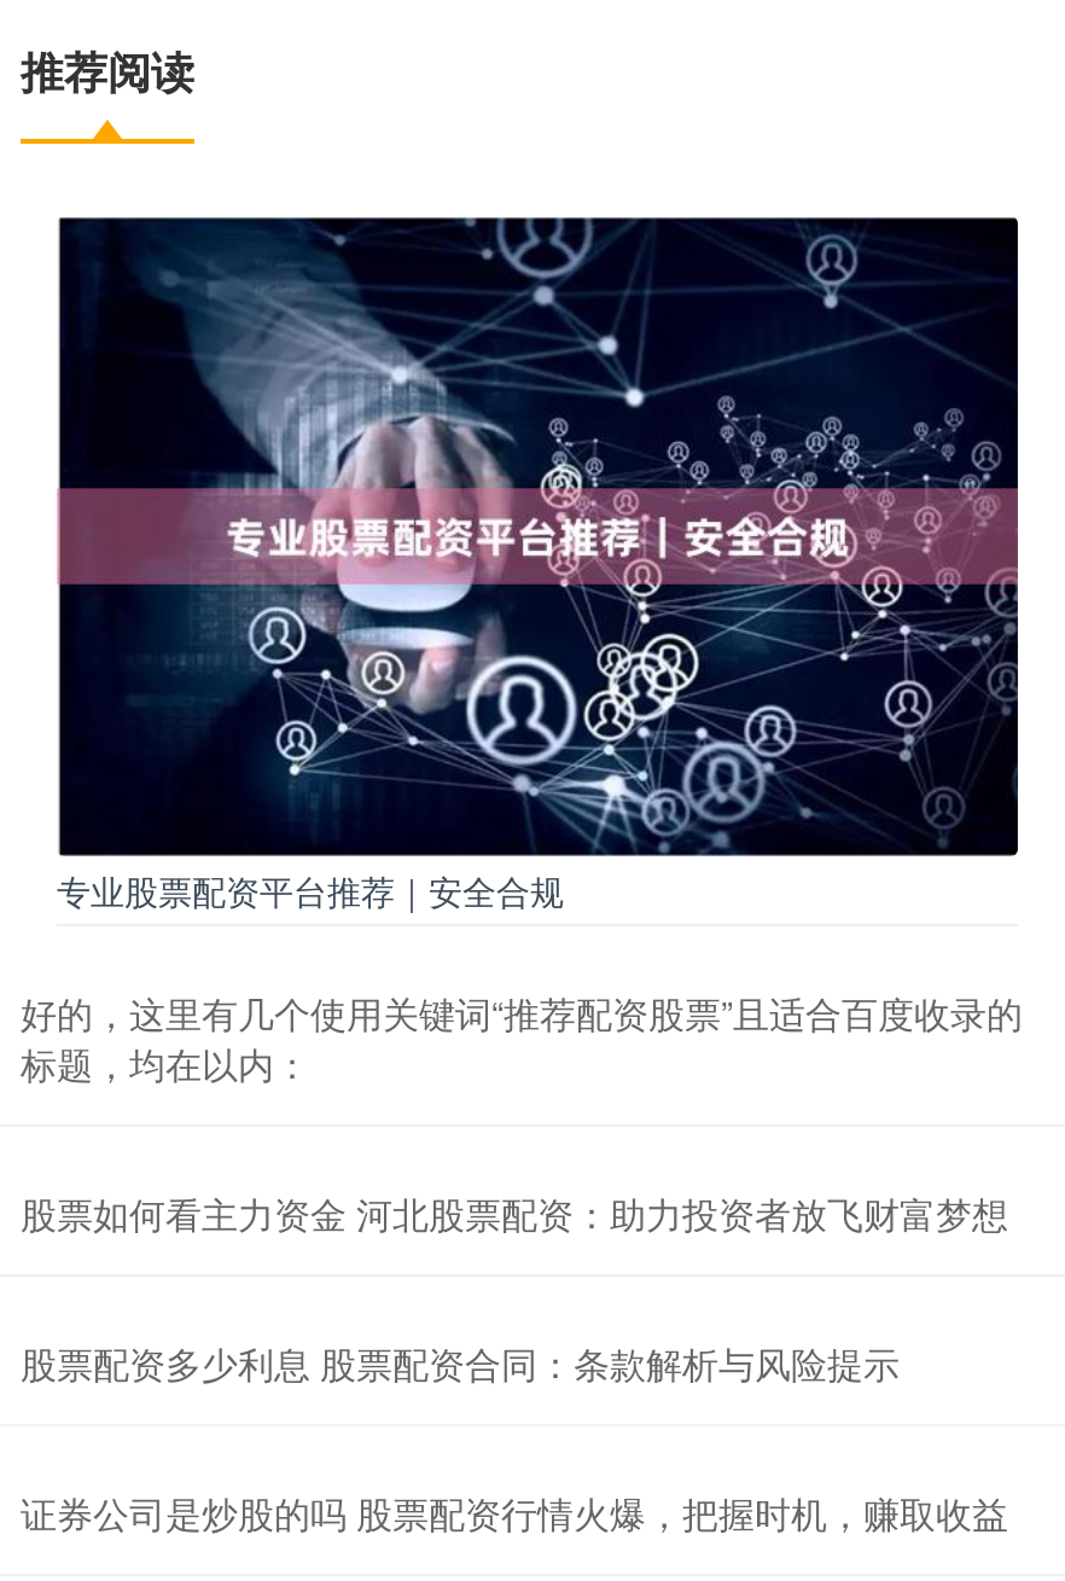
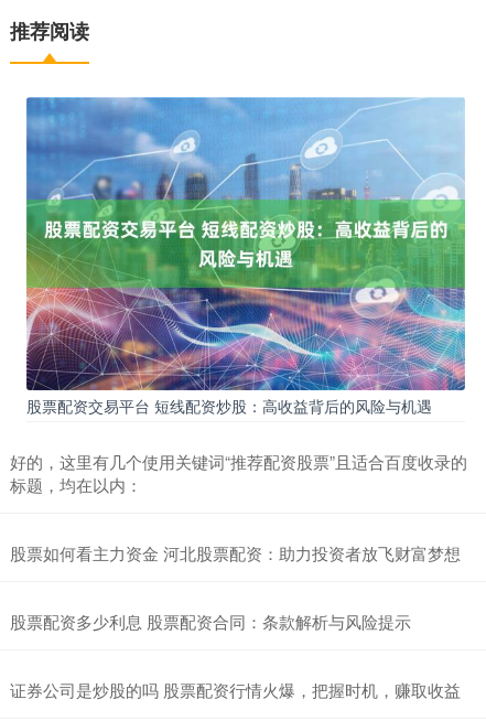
[57,215,1020,915] [image] | 专业股票配资平台推荐｜安全合规 -> [25,96,466,416] [image] | 股票配资交易平台 短线配资炒股：高收益背后的风险与机遇

